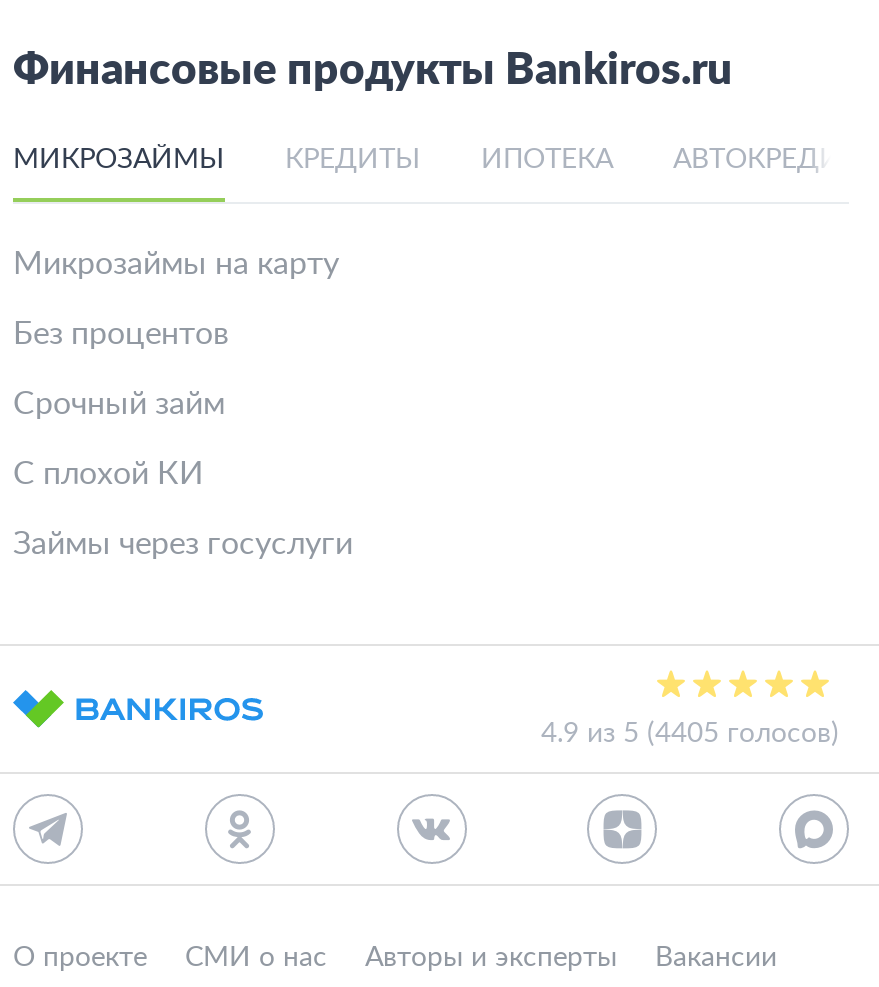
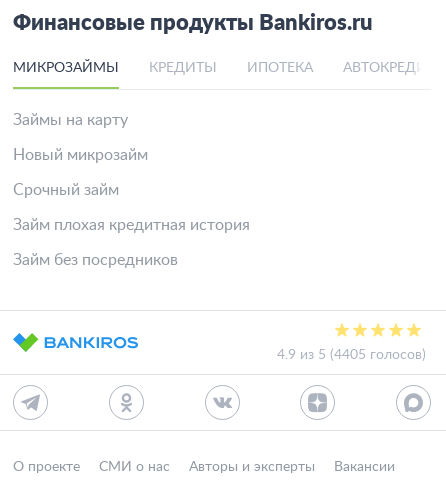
[13,248,339,280] Микрозаймы на карту -> [13,112,128,128] Займы на карту
[13,318,229,350] Без процентов -> [13,147,148,163] Новый микрозайм
[13,458,203,490] С плохой КИ -> [13,217,250,233] Займ плохая кредитная история
[13,528,353,560] Займы через госуслуги -> [13,252,178,268] Займ без посредников

